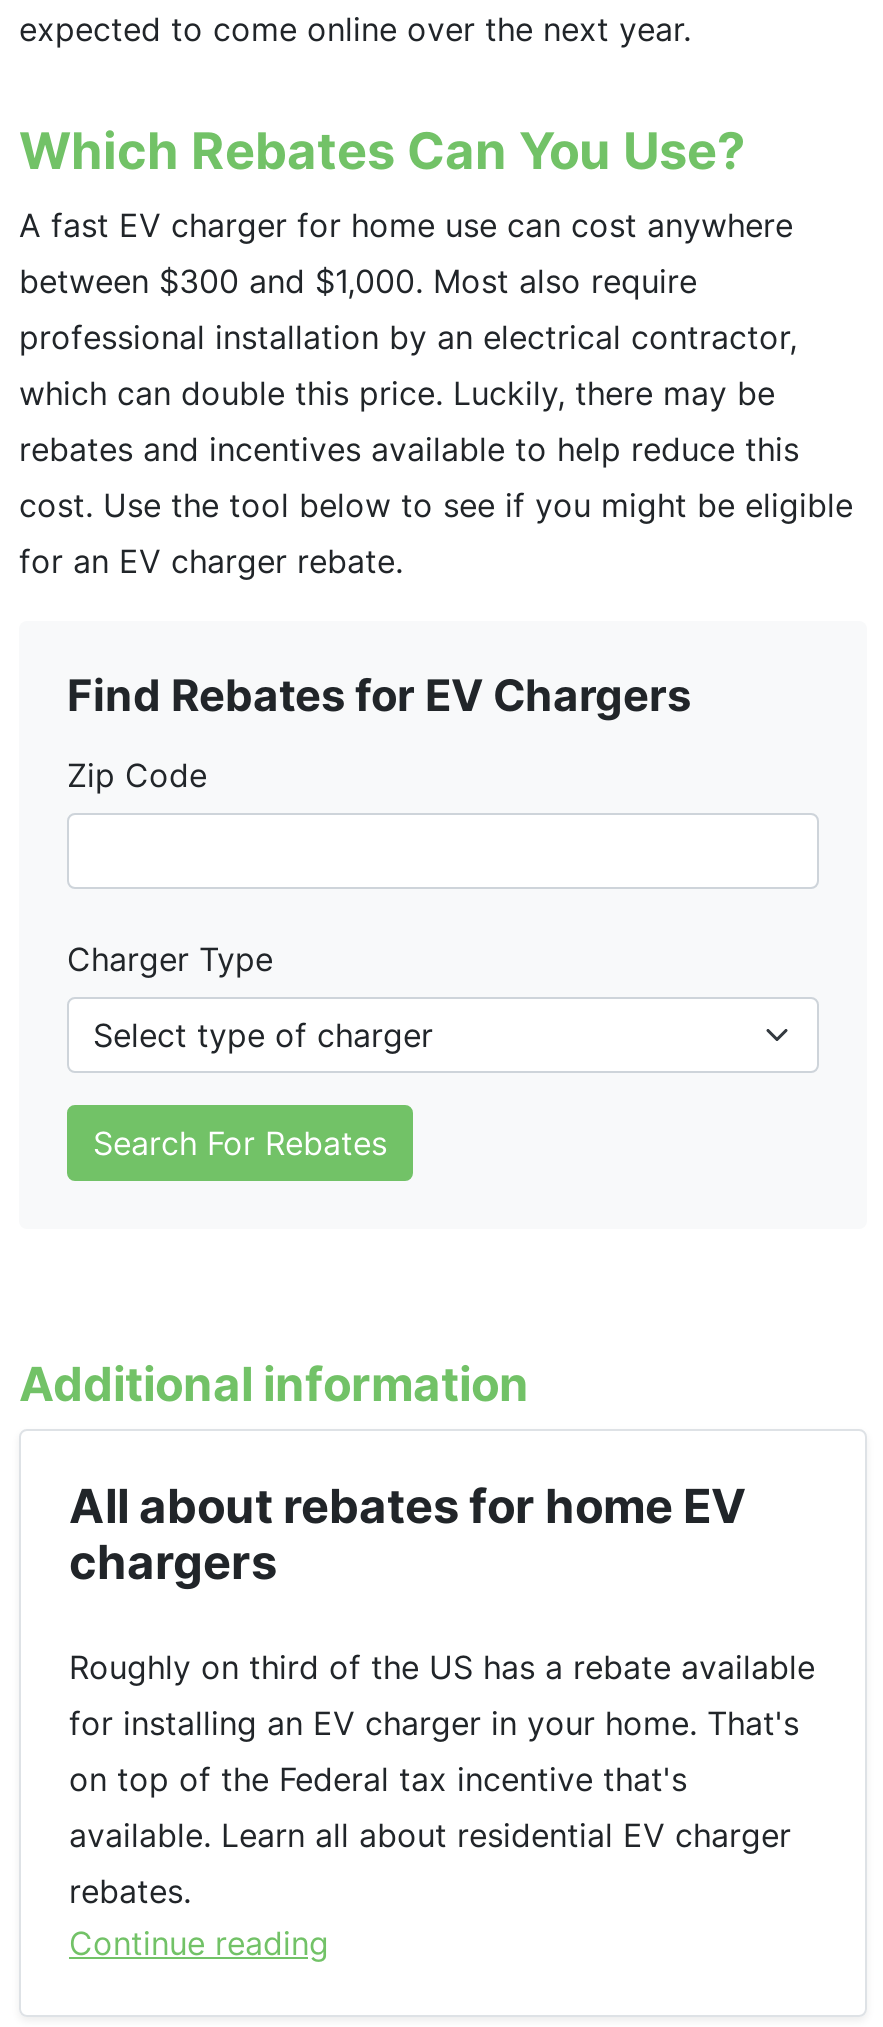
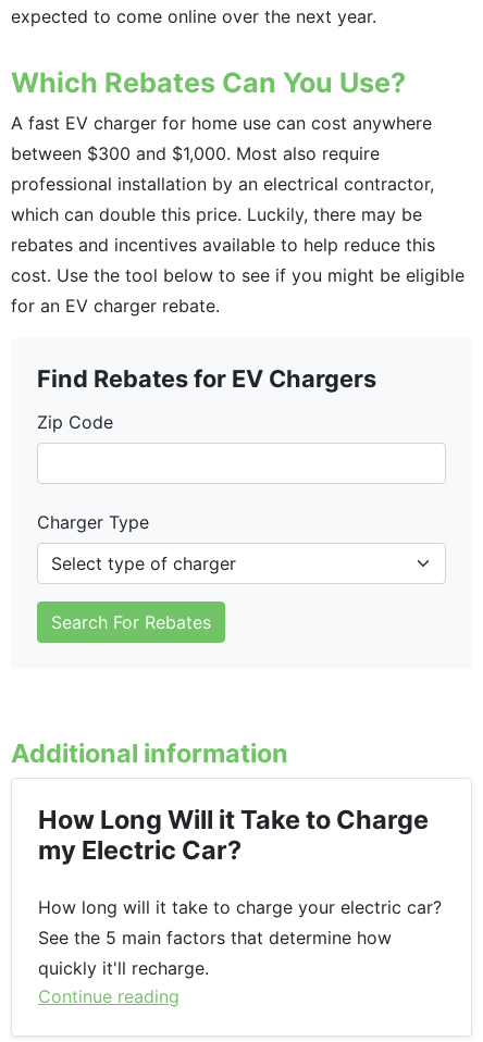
[69,1477,747,1591] All about rebates for home EV | chargers -> [38,804,429,866] How Long Will it Take to Charge | my Electric Car?
[69,1647,815,1911] Roughly on third of the US has a rebate available | for installing an EV charger in your home. That's | on top of the Federal tax incentive that's | available. Learn all about residential EV charger | rebates. -> [38,896,442,979] How long will it take to charge your electric car? | See the 5 main factors that determine how | quickly it'll recharge.

